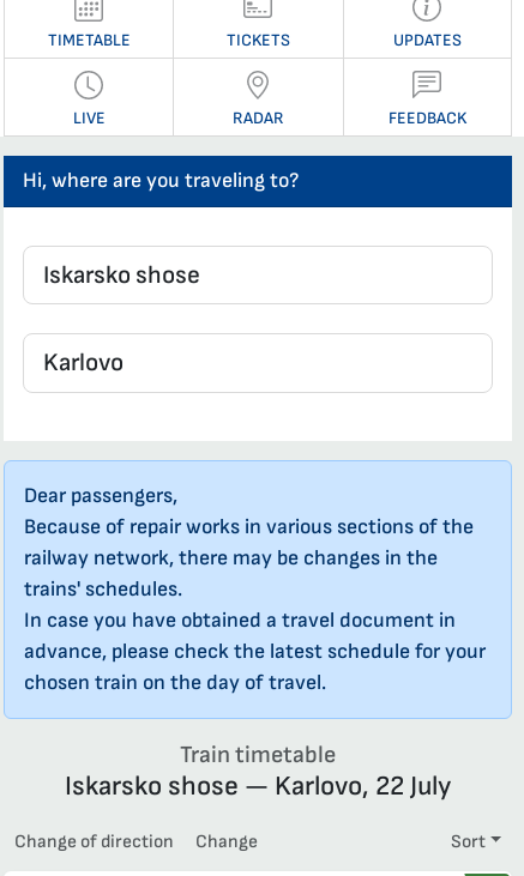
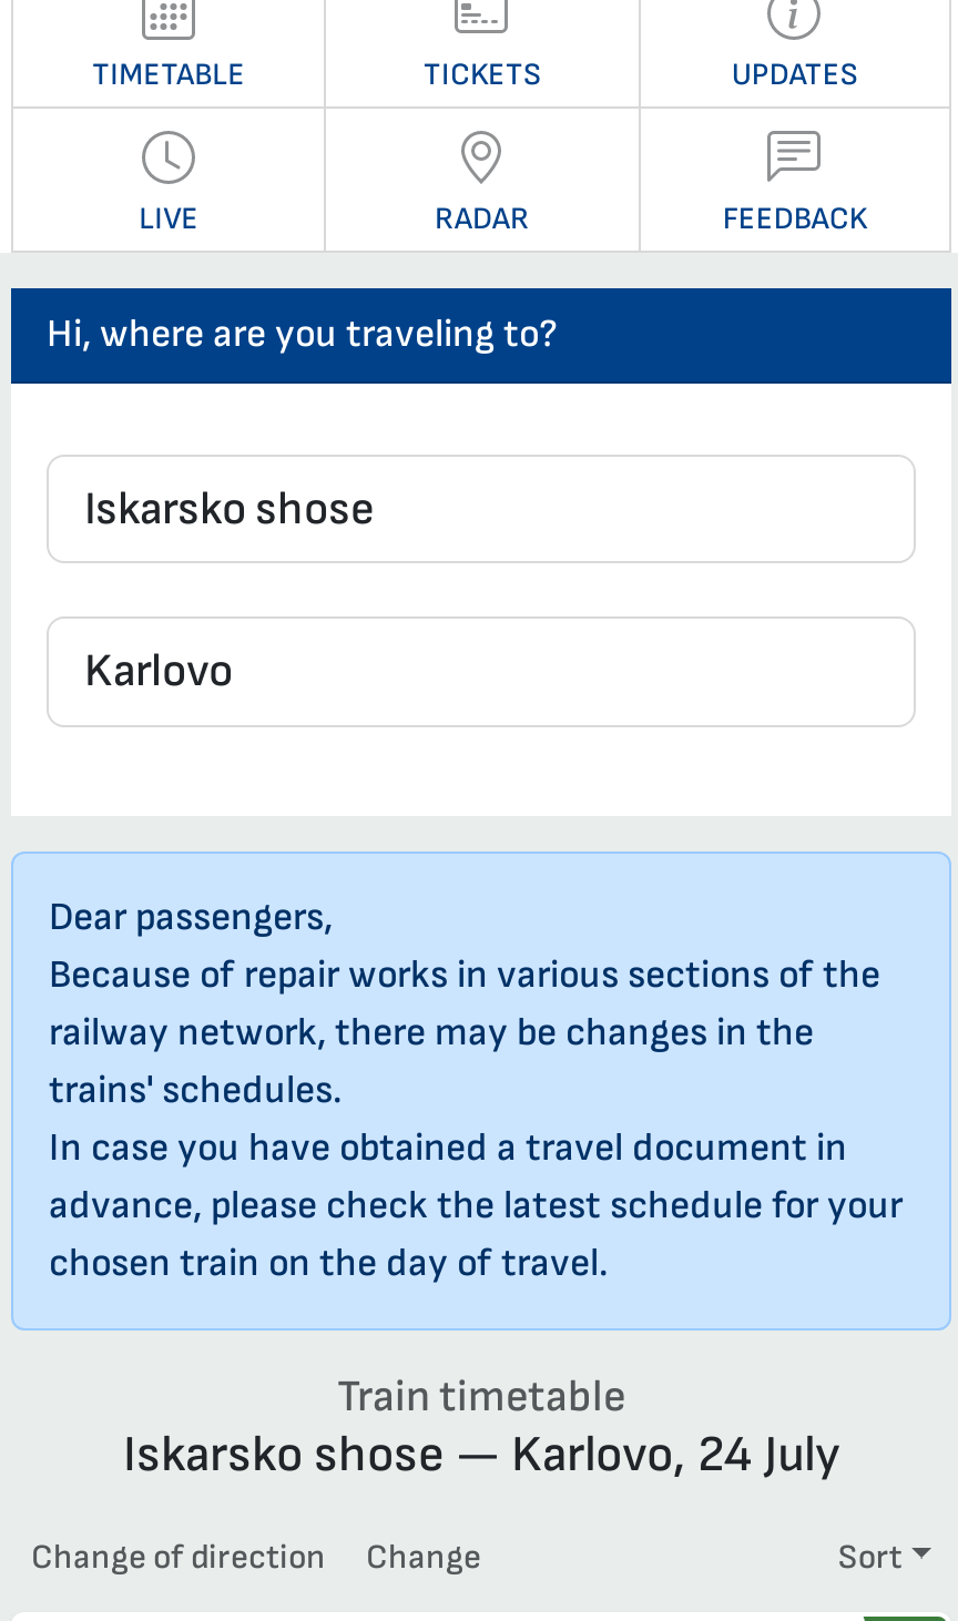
[65,769,451,802] Iskarsko shose — Karlovo, 22 July -> [123,1423,839,1485] Iskarsko shose — Karlovo, 24 July

